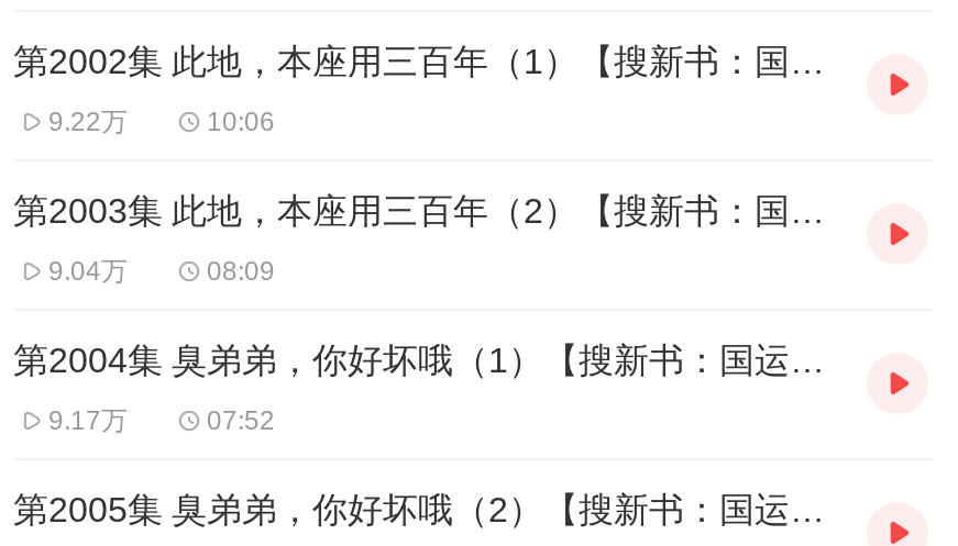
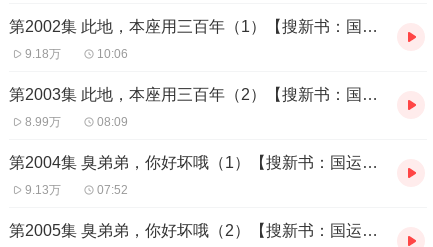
[48,106,128,137] 9.22万 -> [25,47,61,61] 9.18万
[48,256,128,286] 9.04万 -> [25,115,61,129] 8.99万
[48,405,128,436] 9.17万 -> [25,183,61,197] 9.13万

